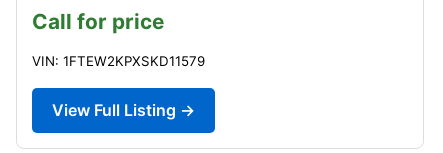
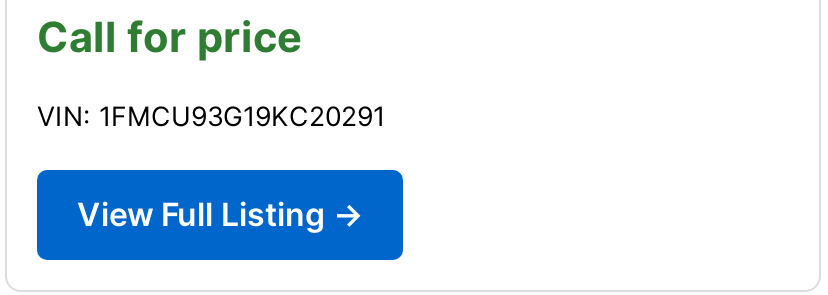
[32,53,205,69] VIN: 1FTEW2KPXSKD11579 -> [37,100,385,132] VIN: 1FMCU93G19KC20291

